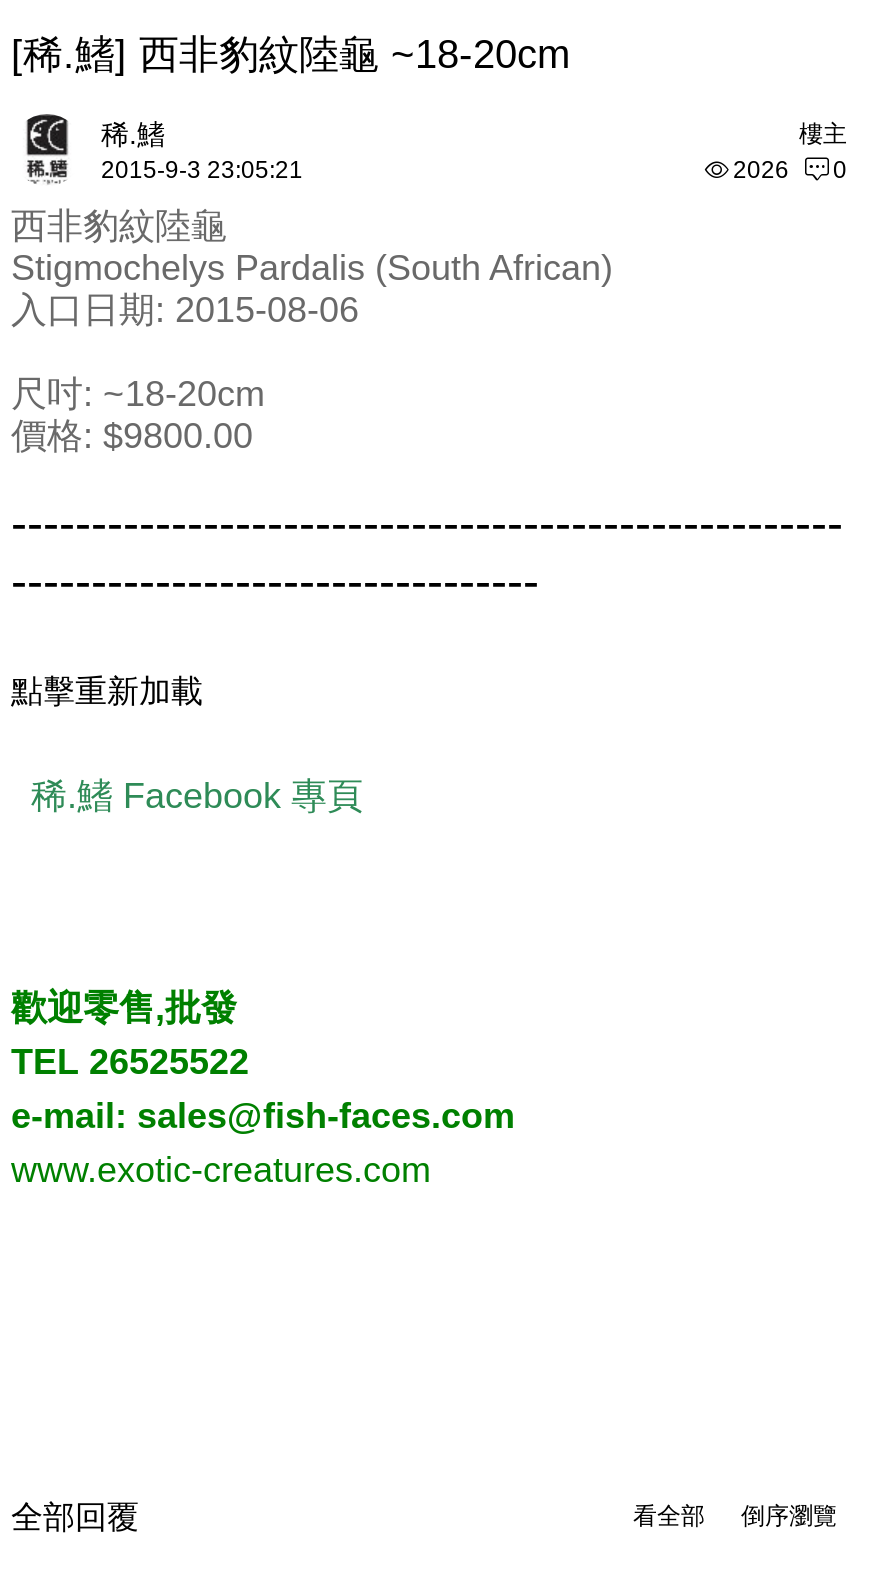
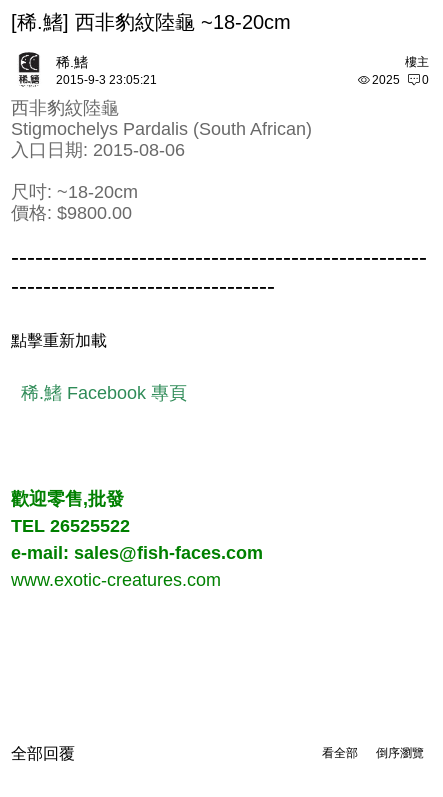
[733,156,847,184] 2026 0 -> [372,73,429,87] 2025 0

